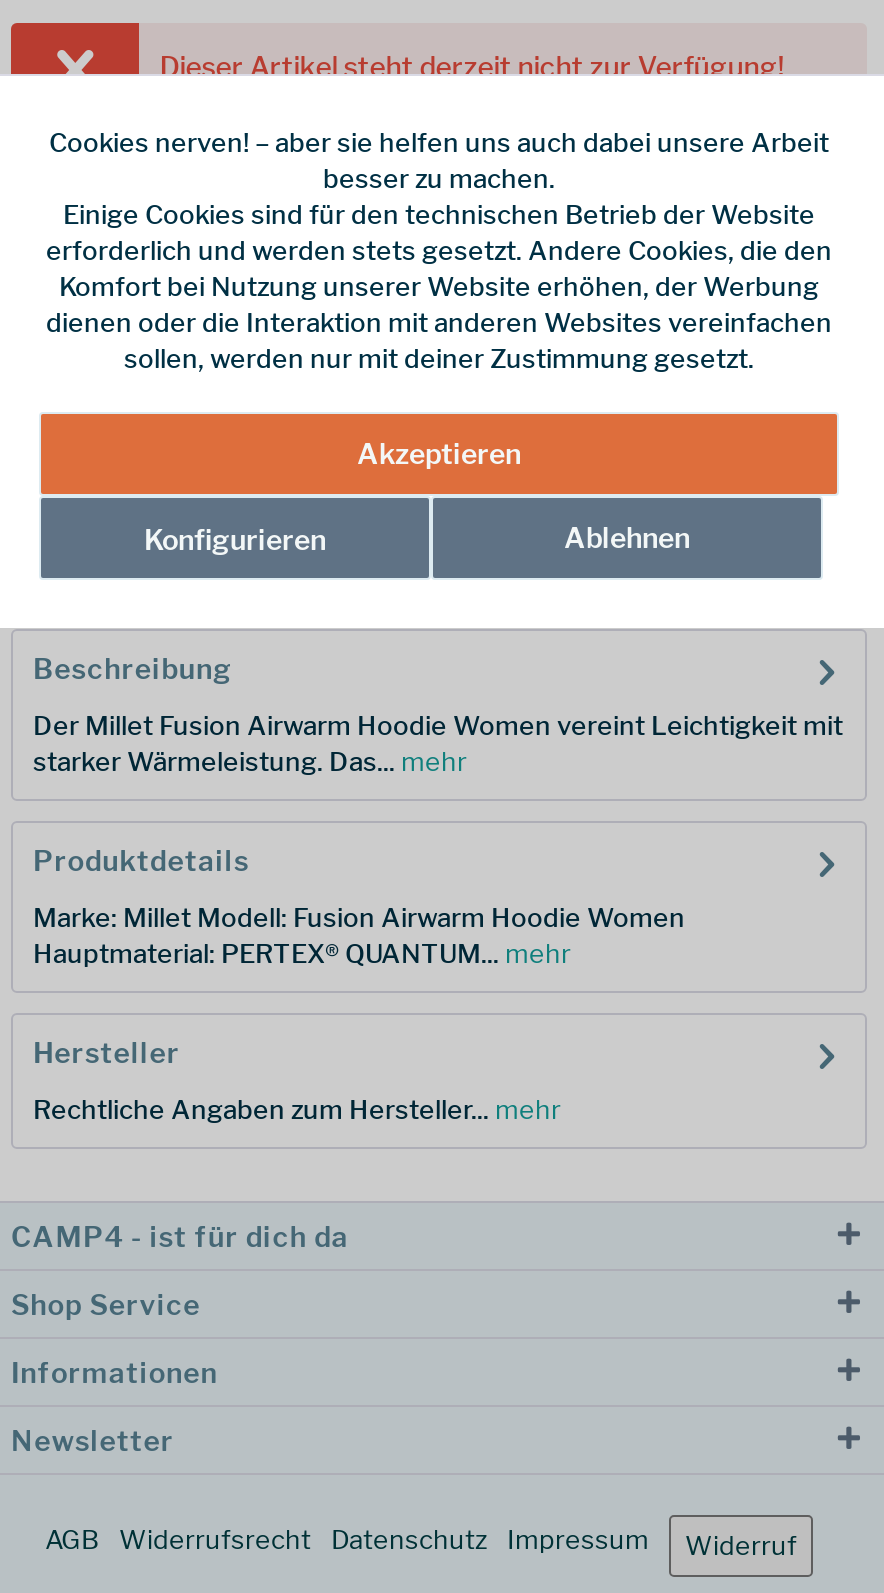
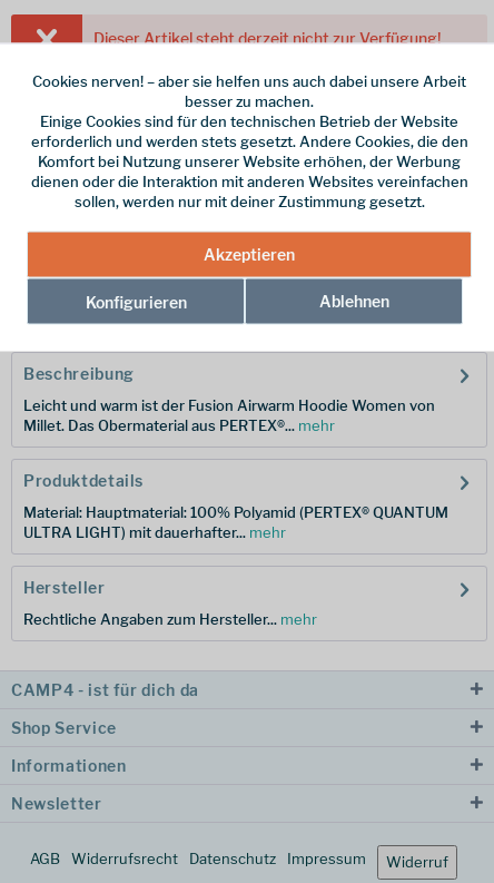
[33,709,843,777] Der Millet Fusion Airwarm Hoodie Women vereint Leichtigkeit mit | starker Wärmeleistung. Das... mehr -> [23,396,435,434] Leicht und warm ist der Fusion Airwarm Hoodie Women von | Millet. Das Obermaterial aus PERTEX®... mehr
[33,901,685,969] Marke: Millet Modell: Fusion Airwarm Hoodie Women | Hauptmaterial: PERTEX® QUANTUM... mehr -> [23,503,448,541] Material: Hauptmaterial: 100% Polyamid (PERTEX® QUANTUM | ULTRA LIGHT) mit dauerhafter... mehr

